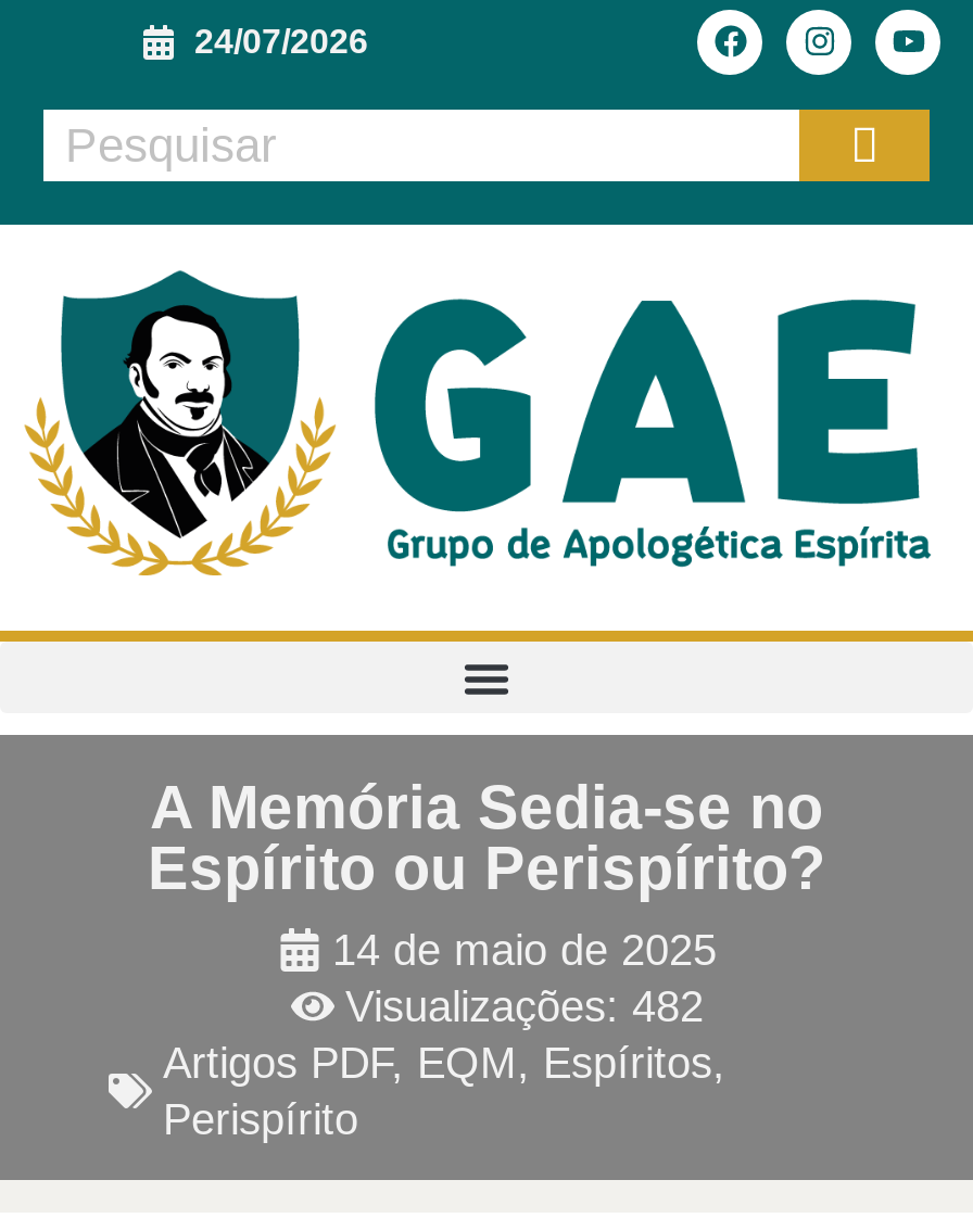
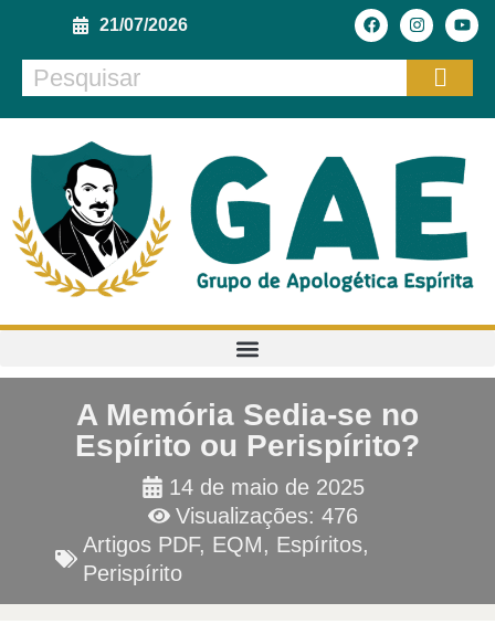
[194,22,368,59] 24/07/2026 -> [99,15,187,34] 21/07/2026
[345,983,704,1031] Visualizações: 482 -> [176,504,358,528] Visualizações: 476

